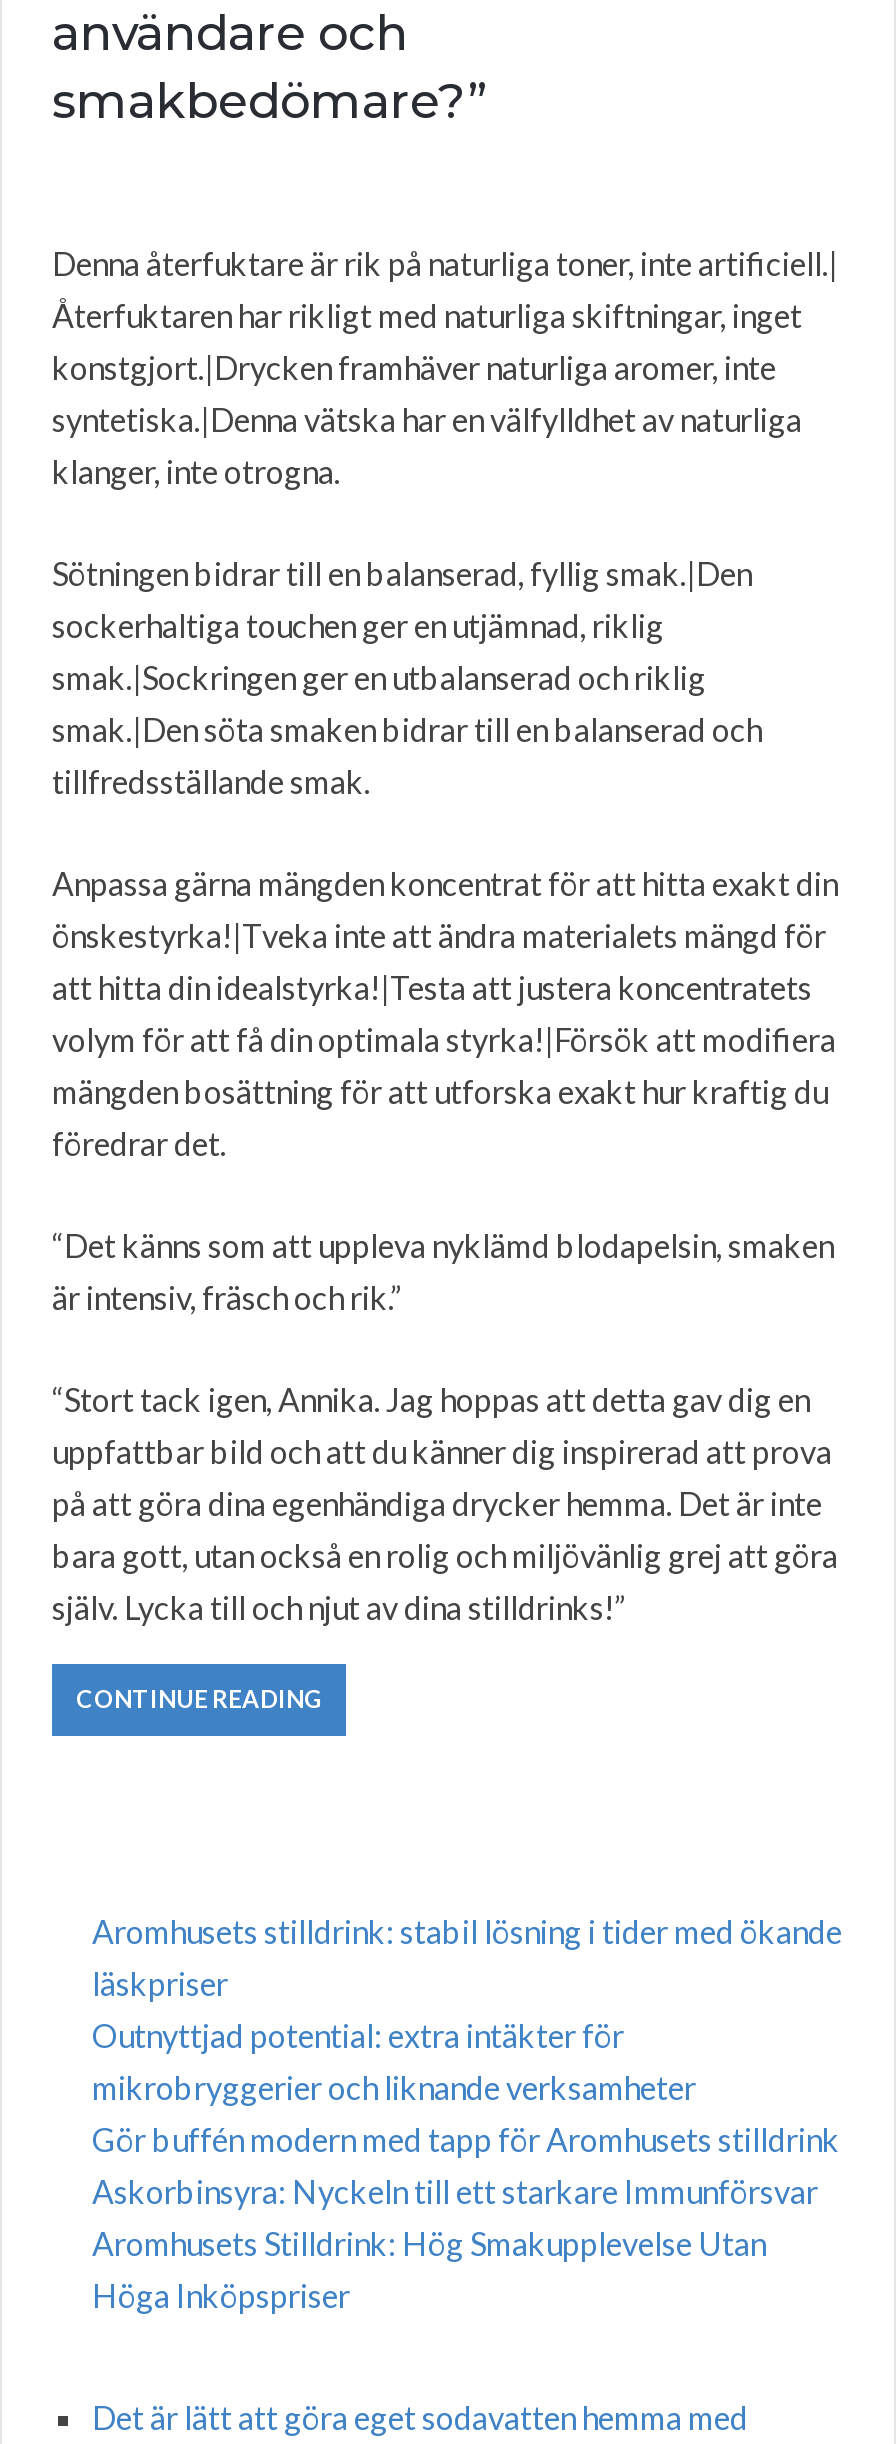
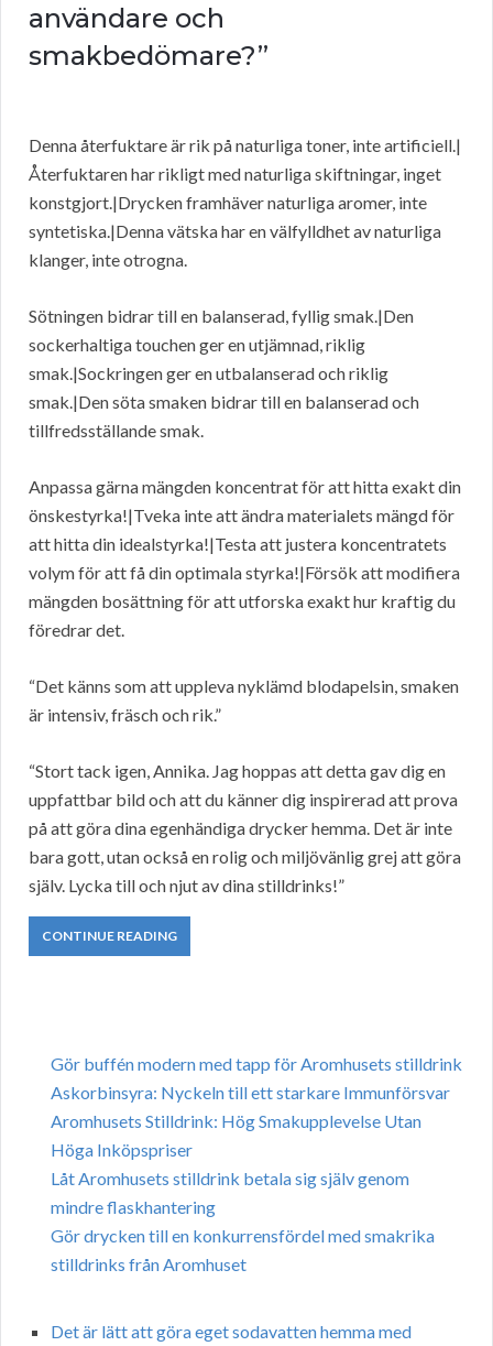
[92,1912,842,2106] Aromhusets stilldrink: stabil lösning i tider med ökande | läskpriser | Outnyttjad potential: extra intäkter för | mikrobryggerier och liknande verksamheter -> none
moved [92,2120,840,2314] -> [51,1053,462,1160]: Gör buffén modern med tapp för Aromhusets stilldrink | Askorbinsyra: Nyckeln till ett starkare Immunförsvar | Aromhusets Stilldrink: Hög Smakupplevelse Utan | Höga Inköpspriser
none -> [51,1168,435,1275] Låt Aromhusets stilldrink betala sig själv genom | mindre flaskhantering | Gör drycken till en konkurrensfördel med smakrika | stilldrinks från Aromhuset

